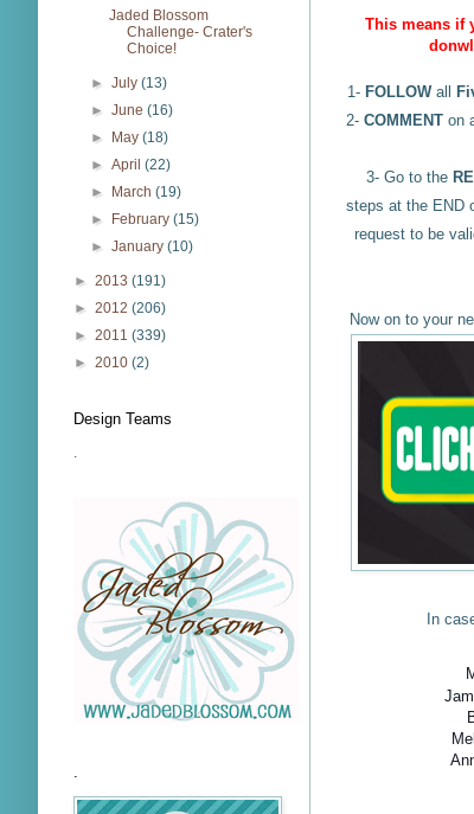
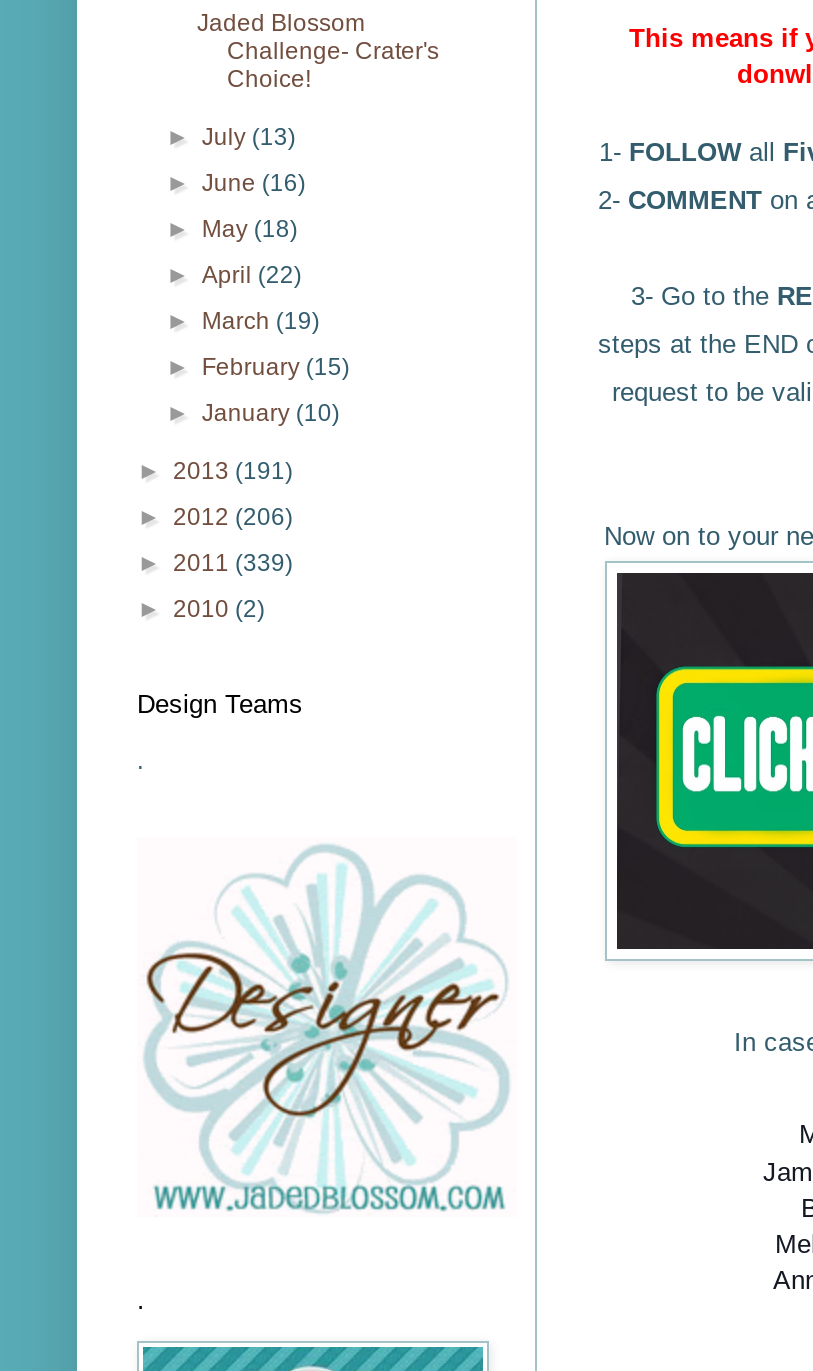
[79,552,287,664] [image] -> [145,931,499,1119] [image]

